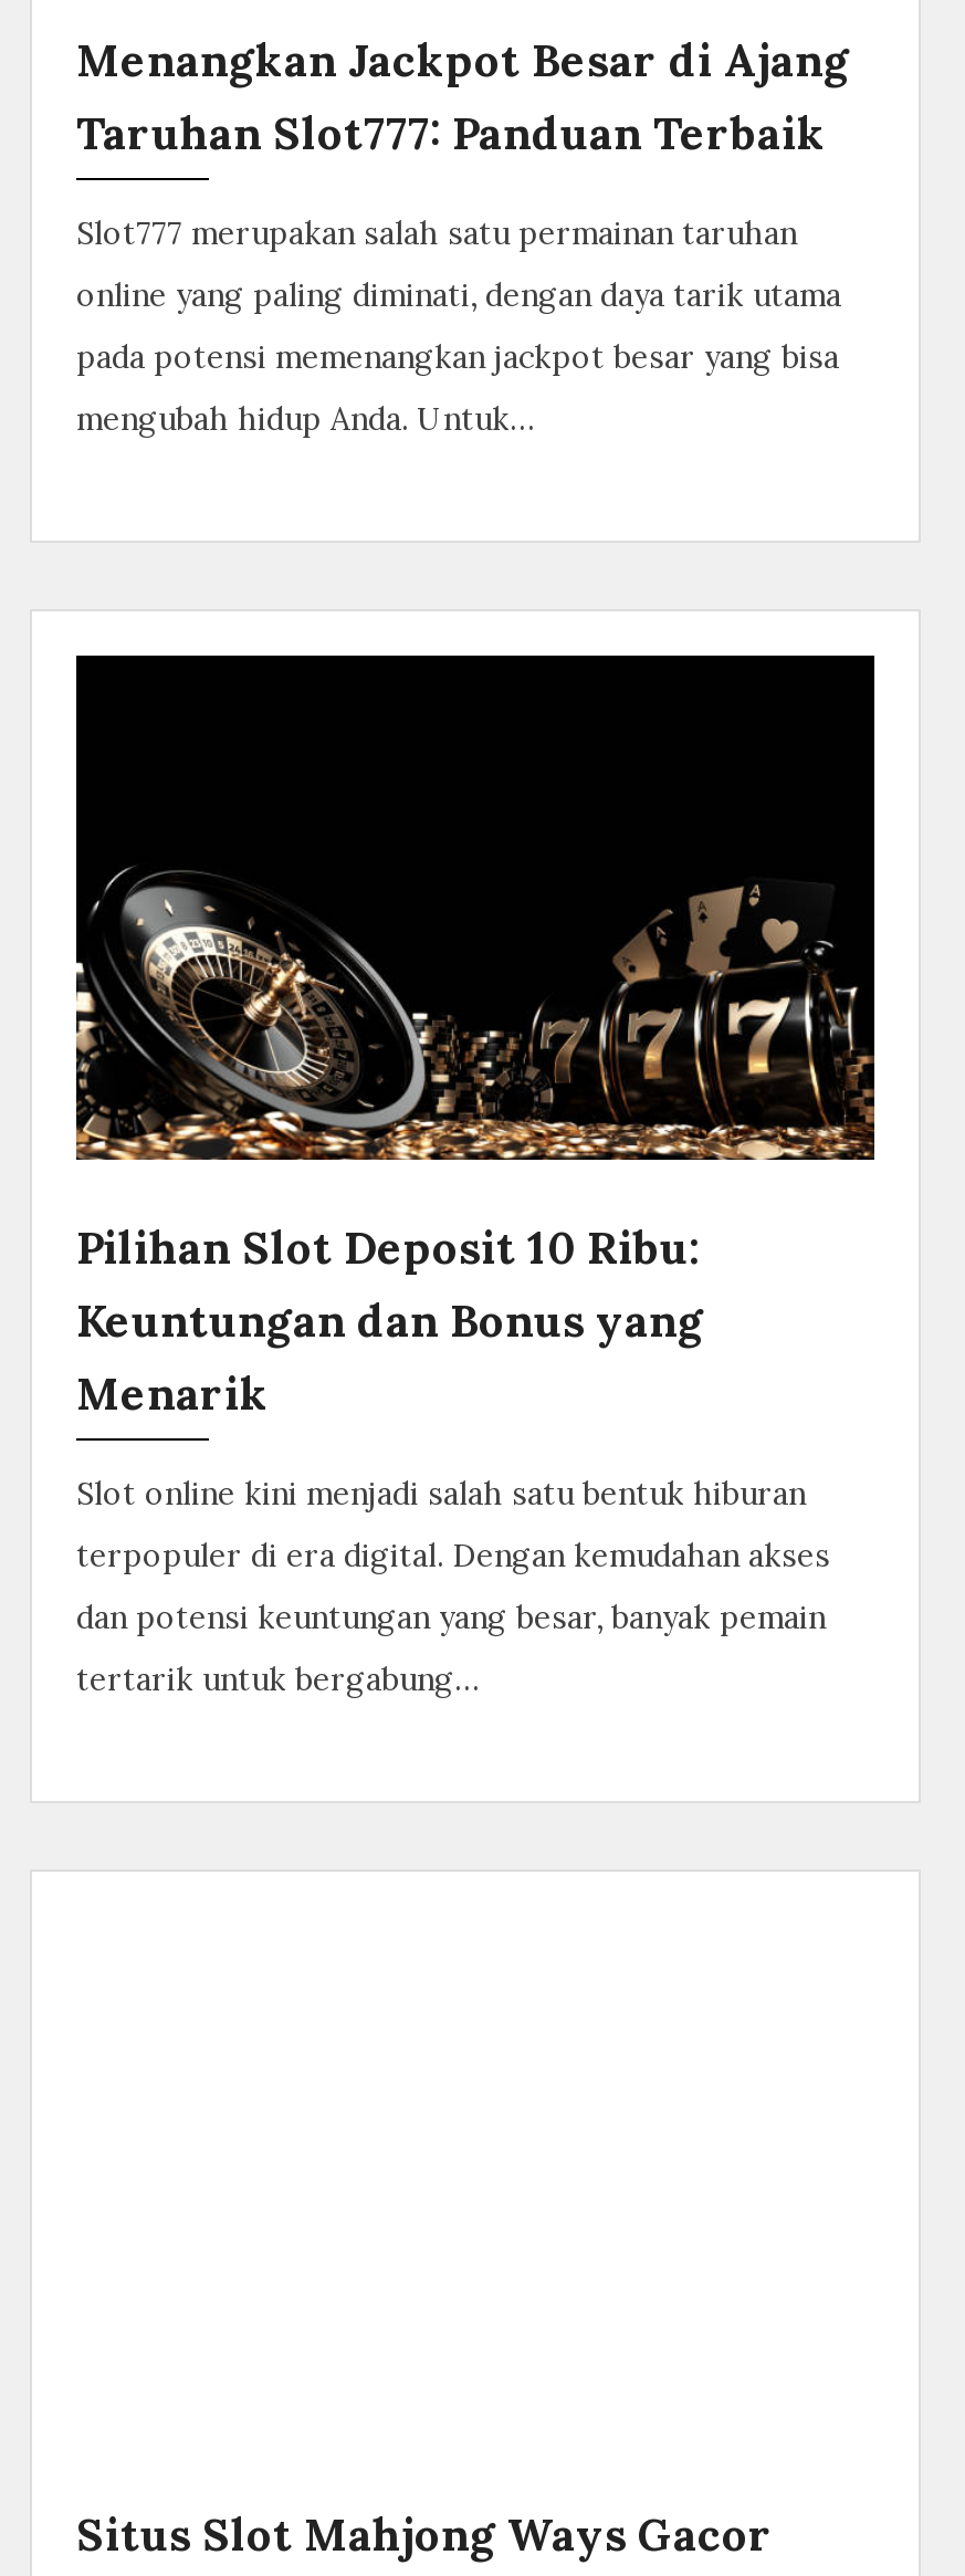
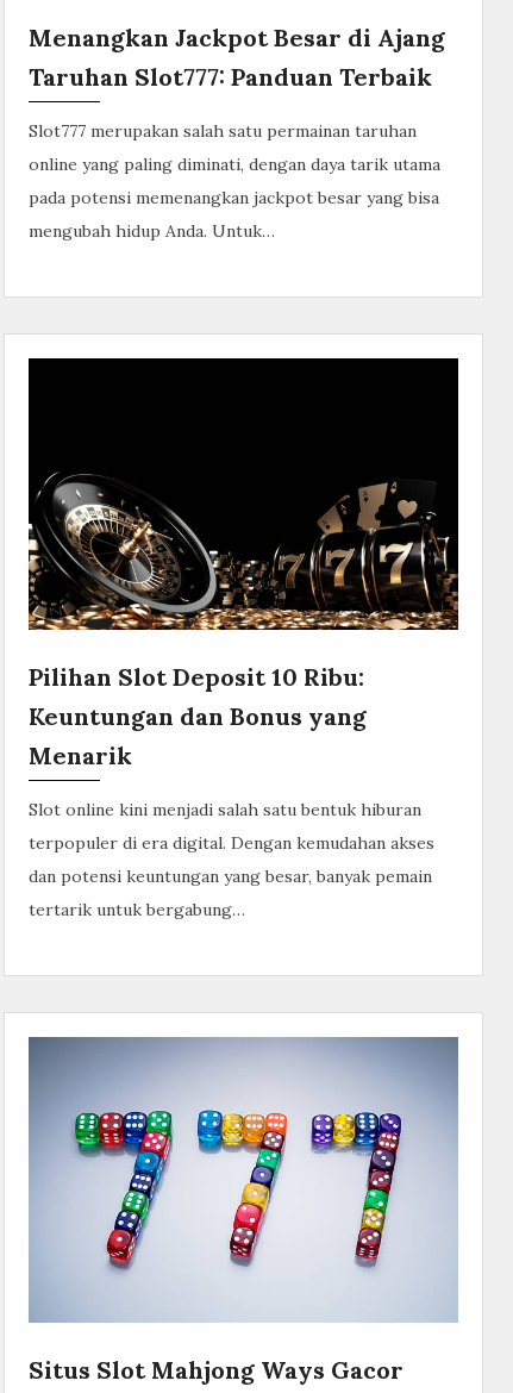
none -> [27,1036,459,1324] [image]

